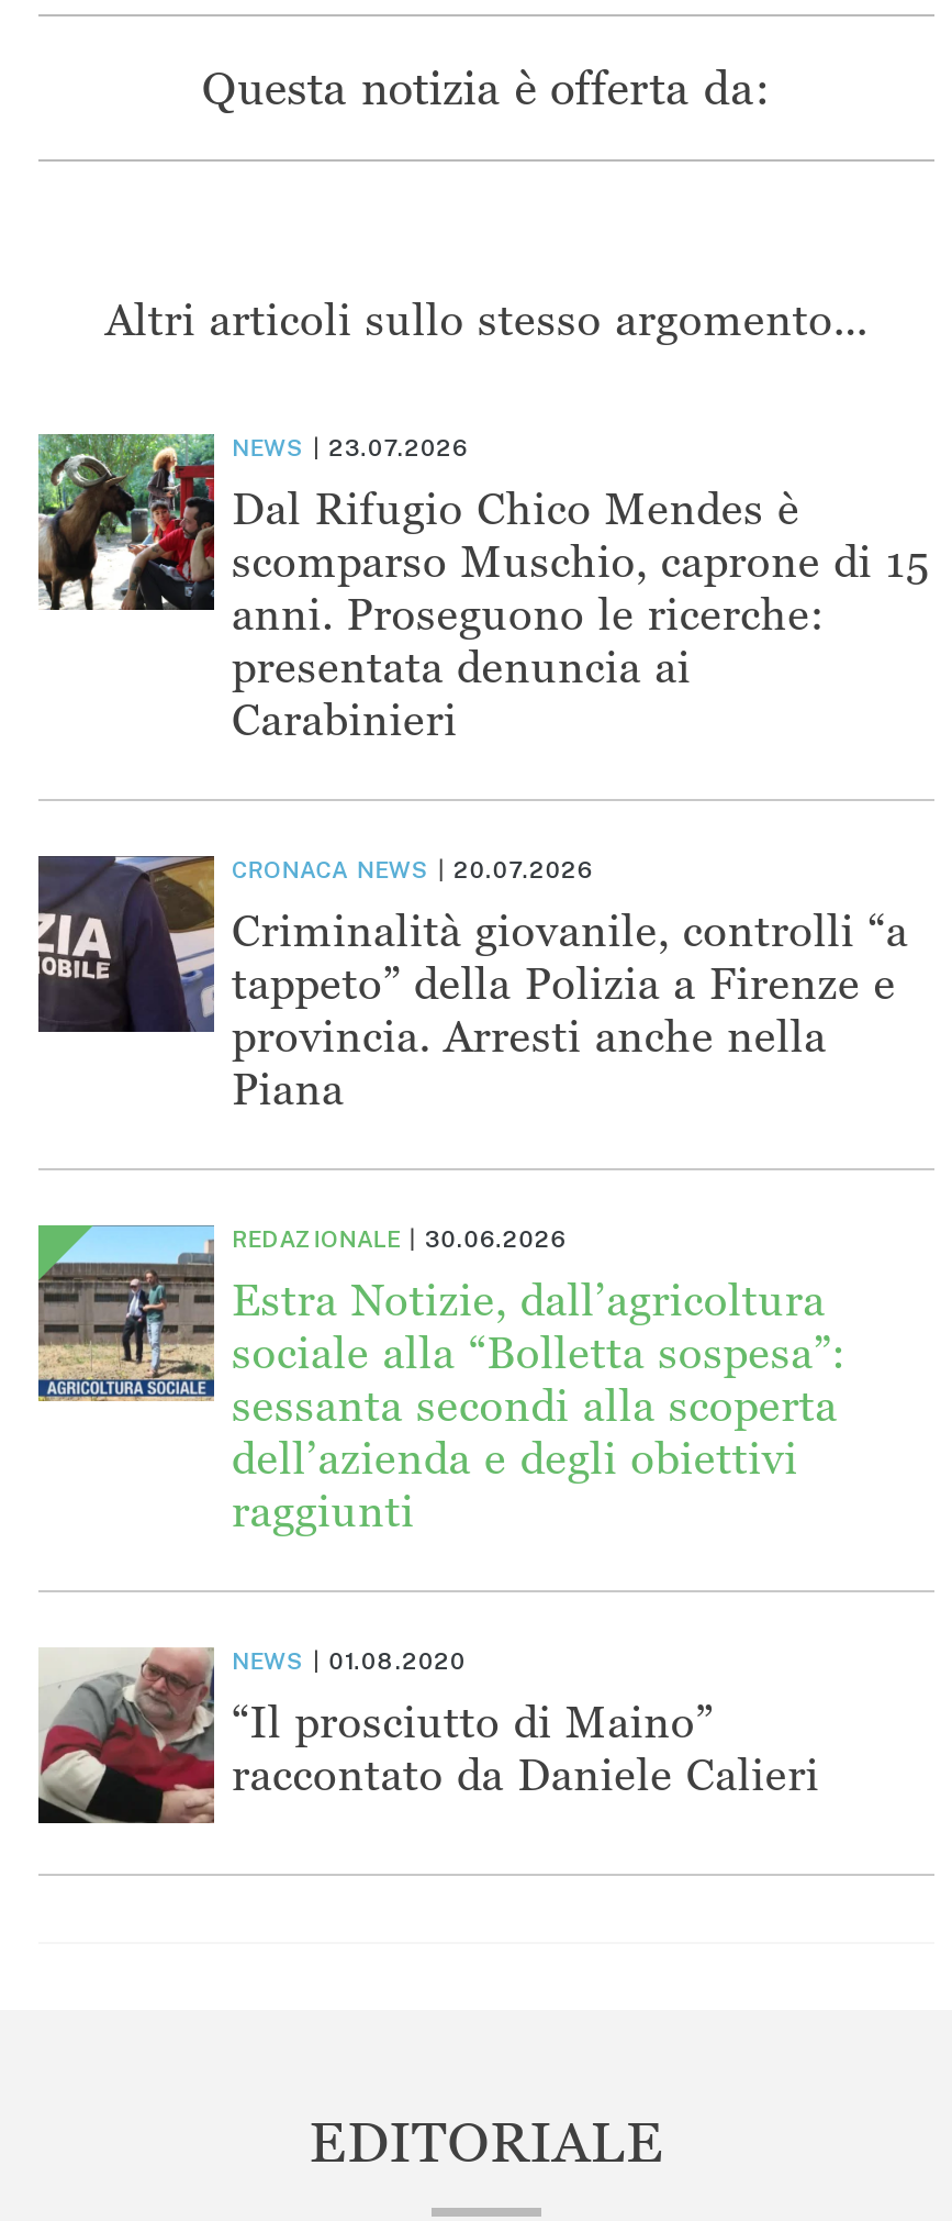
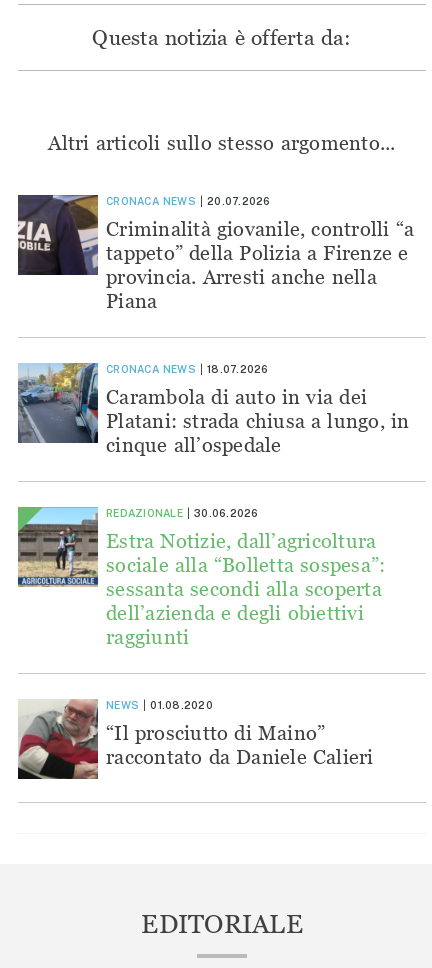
[36,432,930,744] [image] | NEWS | 23.07.2026 | Dal Rifugio Chico Mendes è | scomparso Muschio, caprone di 15 | anni. Proseguono le ricerche: | presentata denuncia ai | Carabinieri -> none
moved [34,854,909,1113] -> [16,194,414,312]: [image] | CRONACA NEWS | 20.07.2026 | Criminalità giovanile, controlli “a | tappeto” della Polizia a Firenze e | provincia. Arresti anche nella | Piana
none -> [17,362,409,456] [image] | CRONACA NEWS | 18.07.2026 | Carambola di auto in via dei | Platani: strada chiusa a lungo, in | cinque all’ospedale

